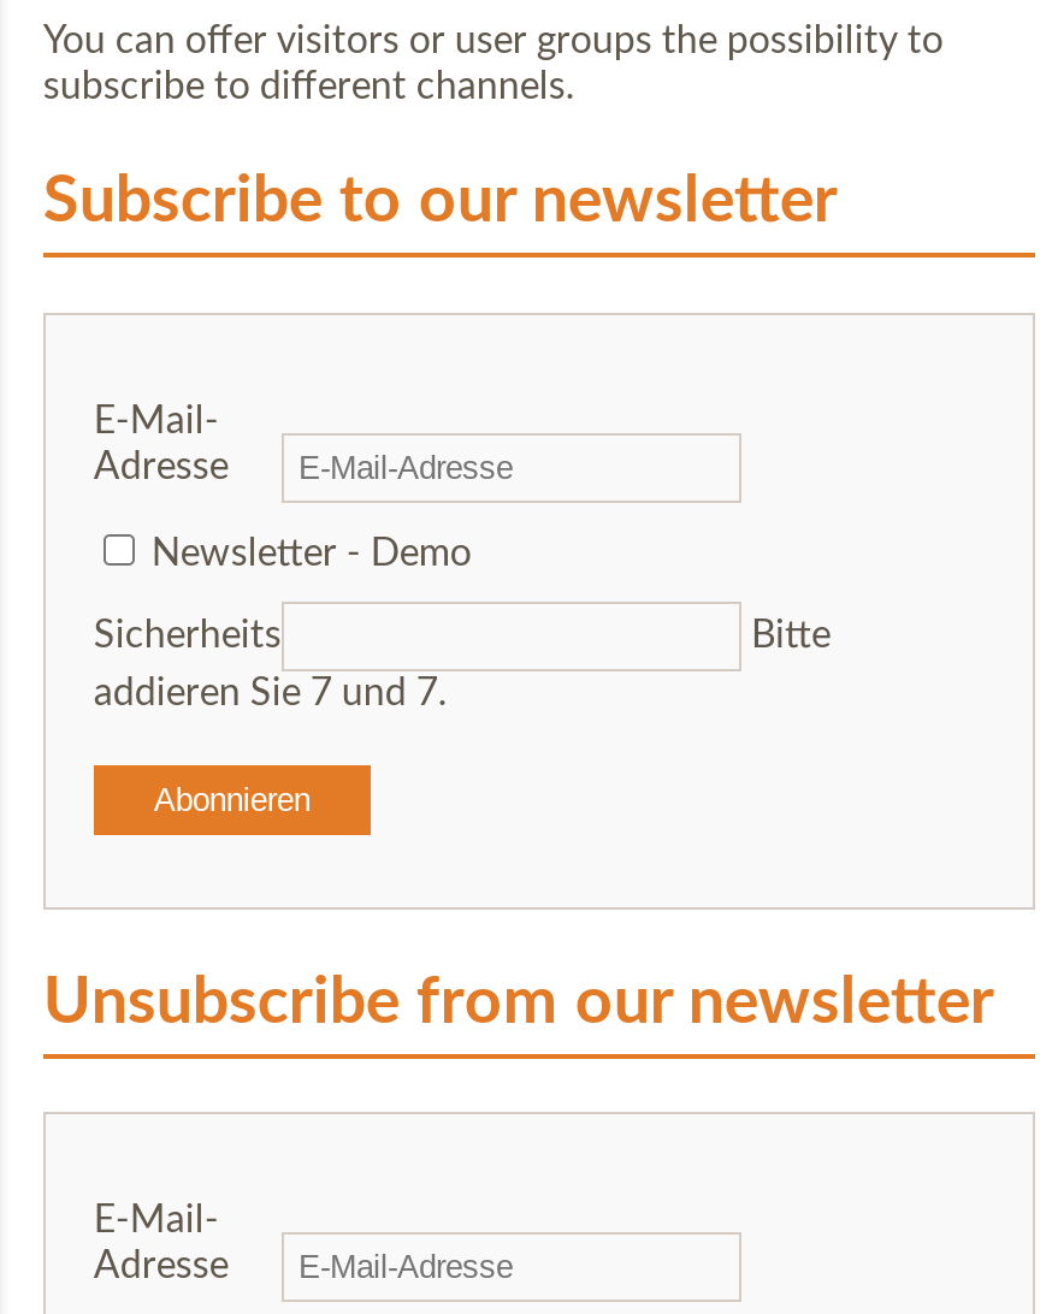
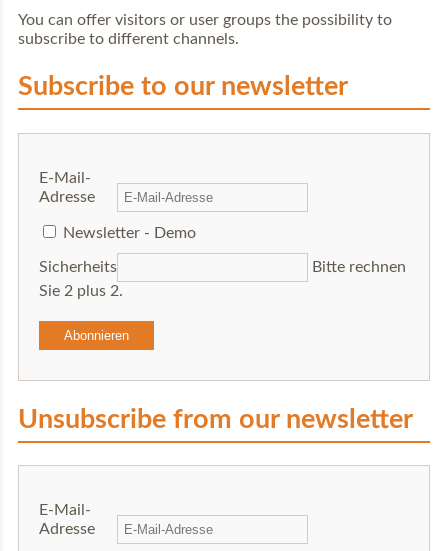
[751,616,830,655] Bitte -> [312,259,406,275] Bitte rechnen
[94,674,448,712] addieren Sie 7 und 7. -> [39,283,123,299] Sie 2 plus 2.

